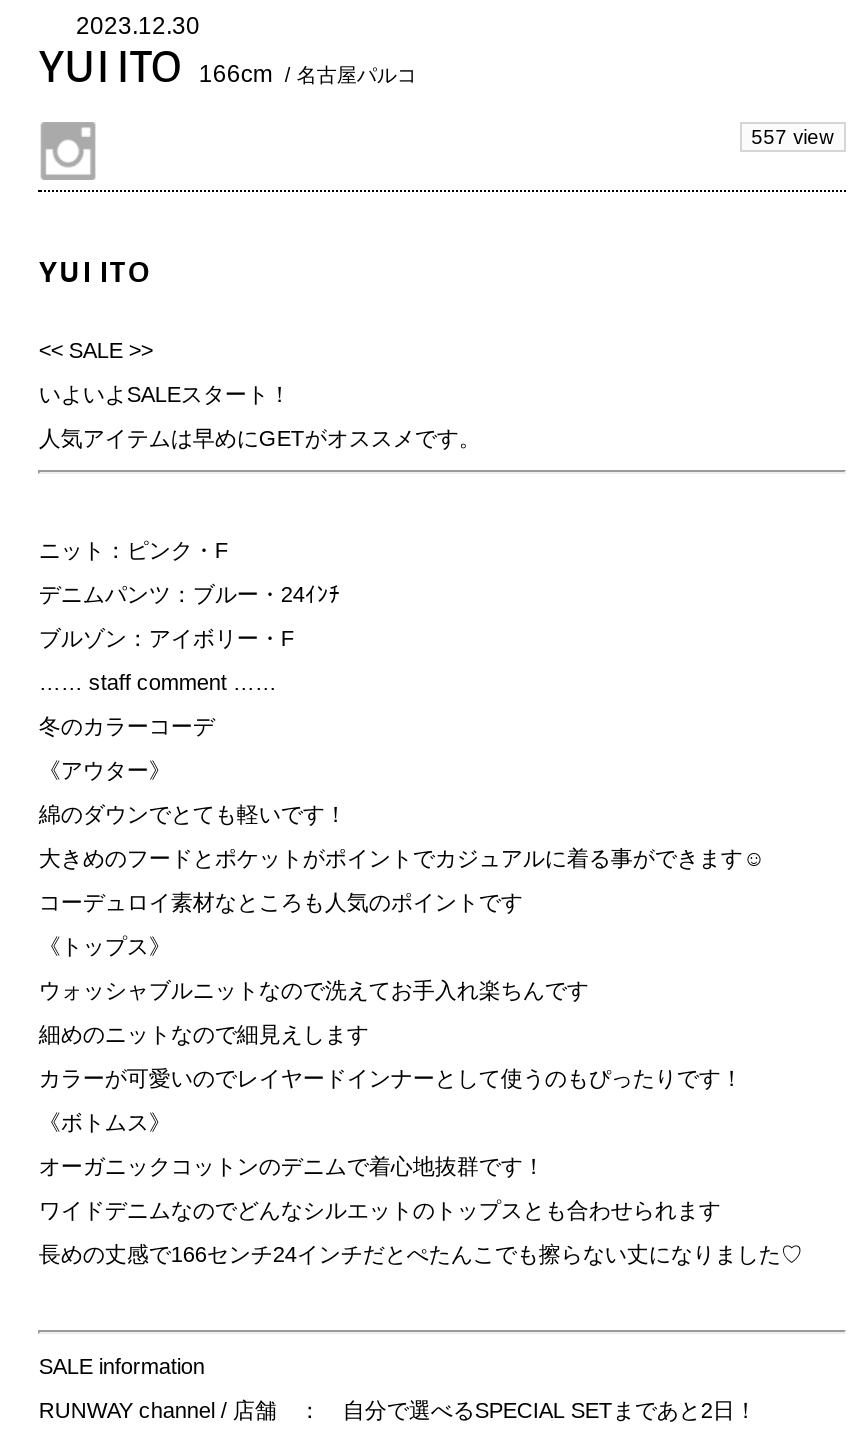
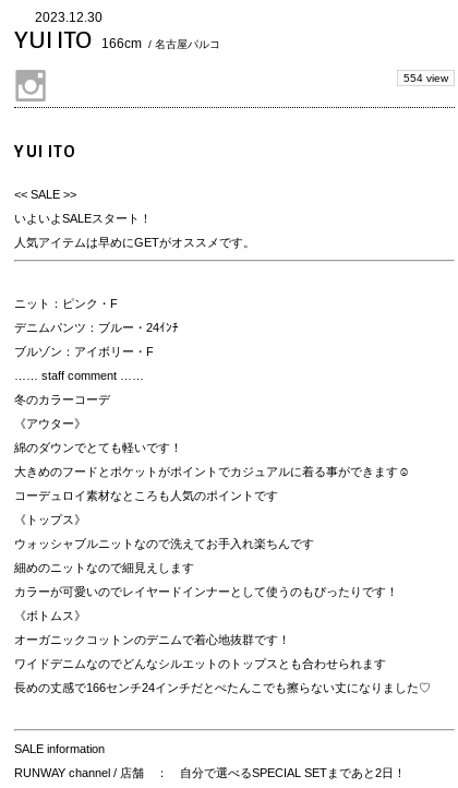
[751,127,833,149] 557 view -> [403,72,448,84] 554 view

